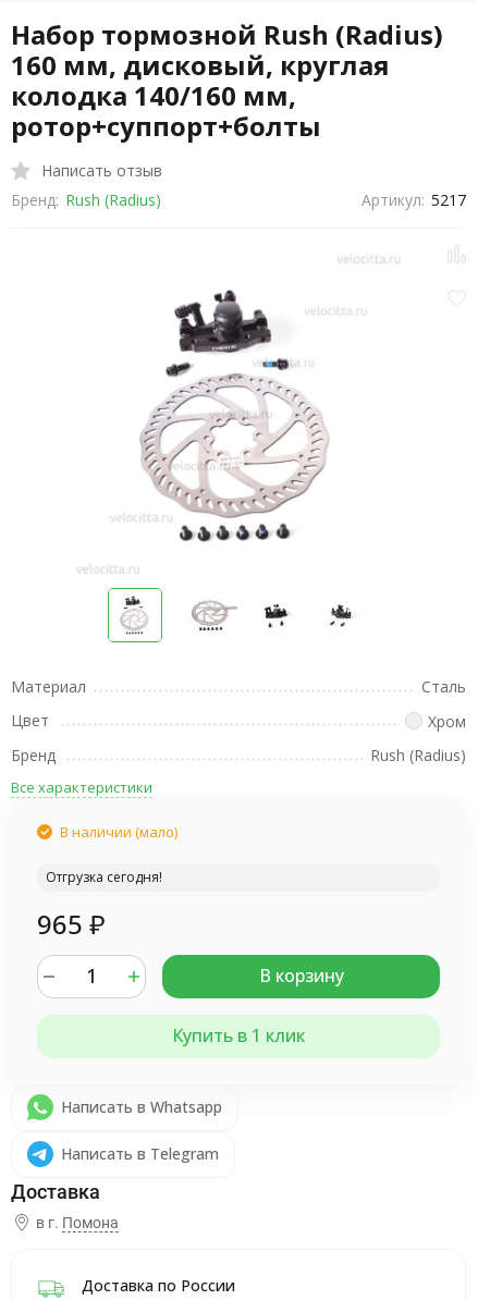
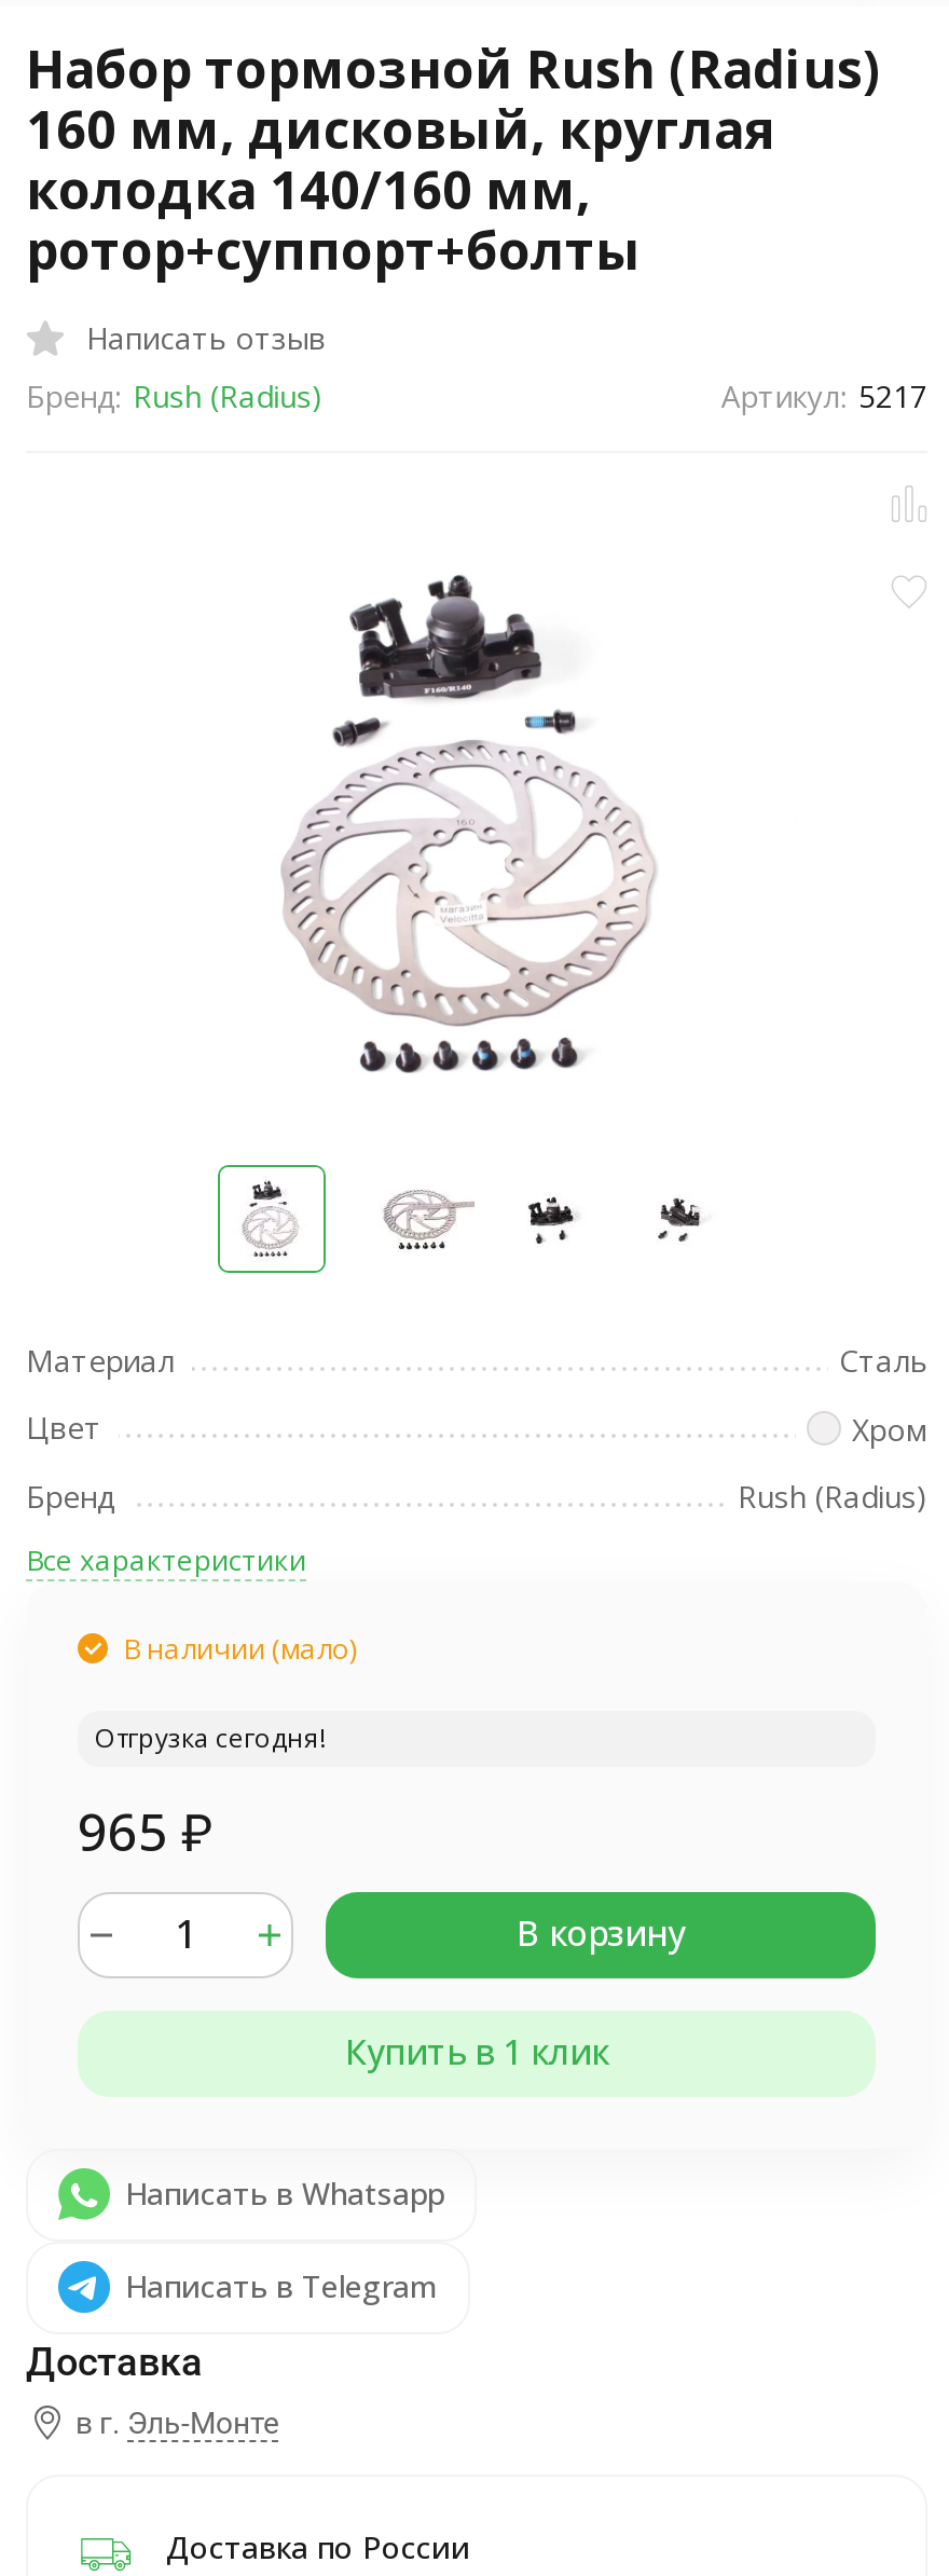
[36,1213,119,1231] в г. Помона -> [75,2404,278,2439] в г. Эль-Монте

